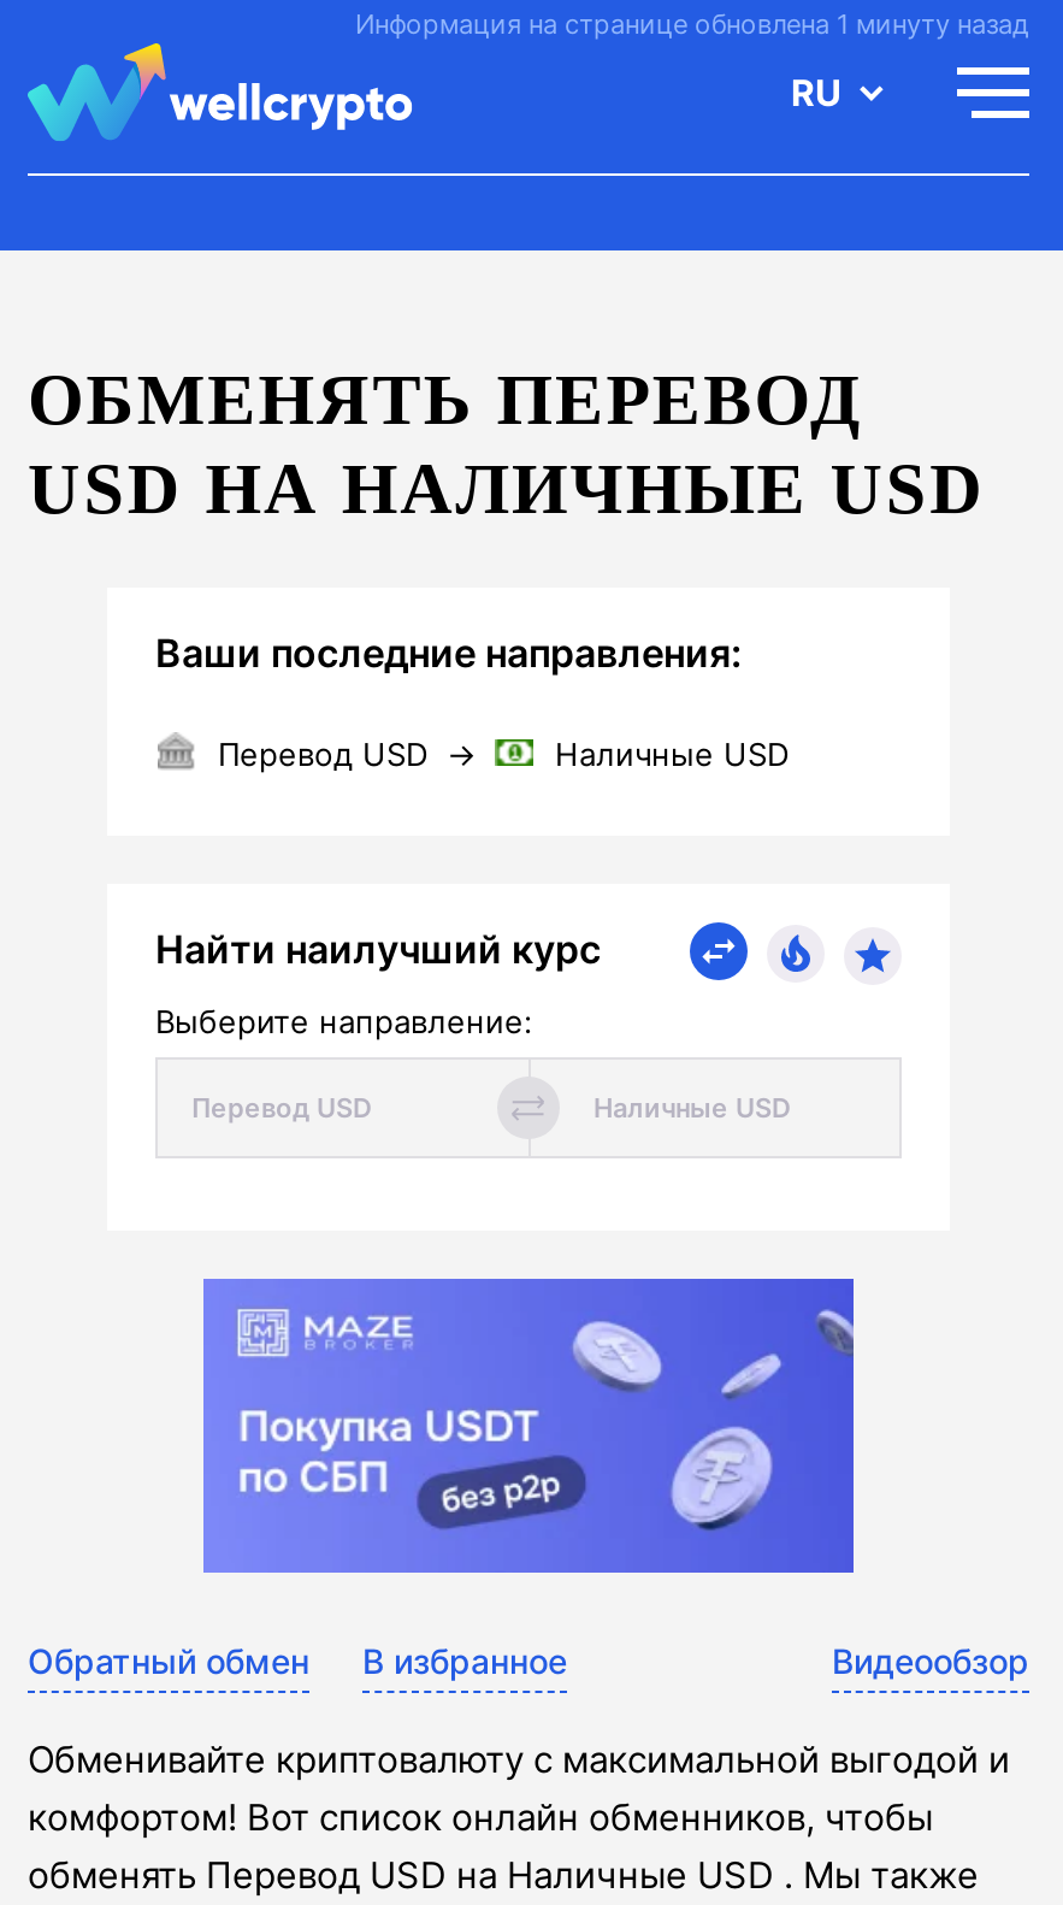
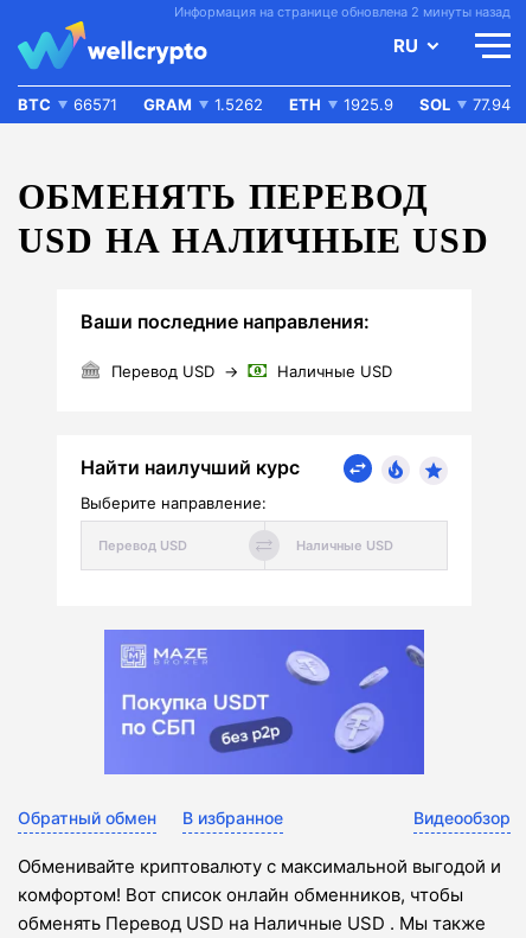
[355,7,1029,41] Информация на странице обновлена 1 минуту назад -> [174,4,511,20] Информация на странице обновлена 2 минуты назад
none -> [18,95,511,114] BTC | 66571 | GRAM | 1.5262 | ETH | 1925.9 | SOL | 77.94

